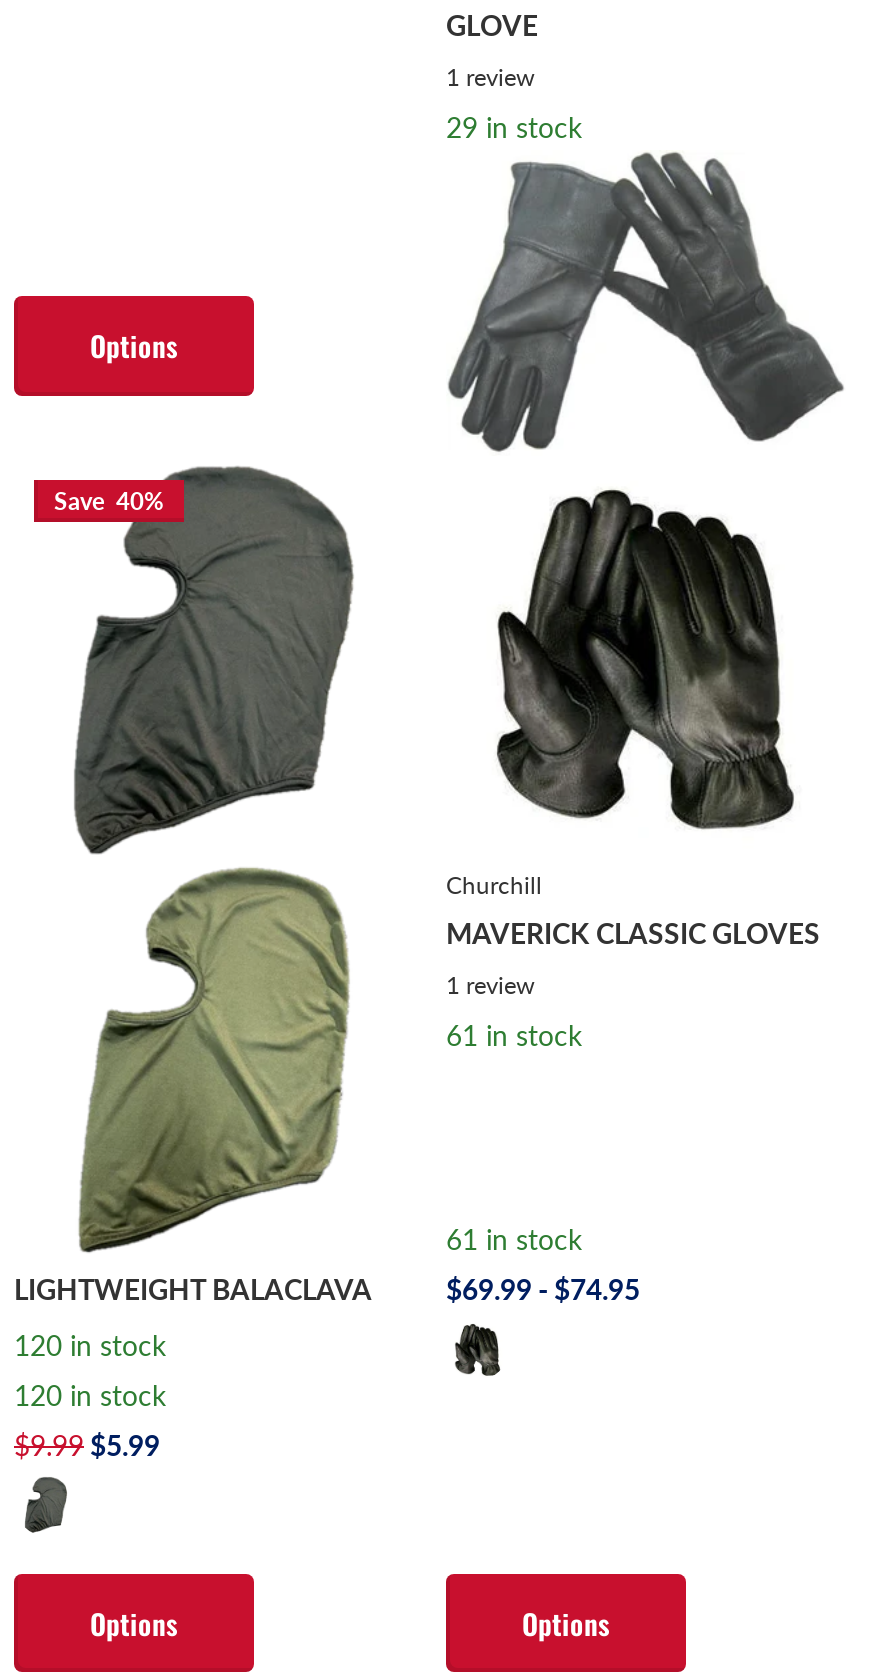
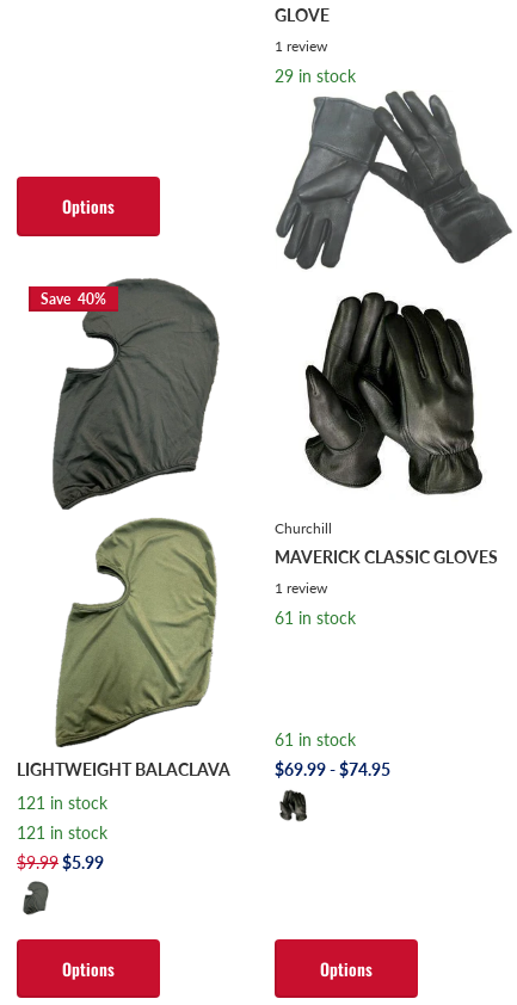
[14,1328,166,1362] 120 in stock -> [17,792,107,813] 121 in stock
[14,1378,166,1412] 120 in stock -> [17,822,107,842] 121 in stock

